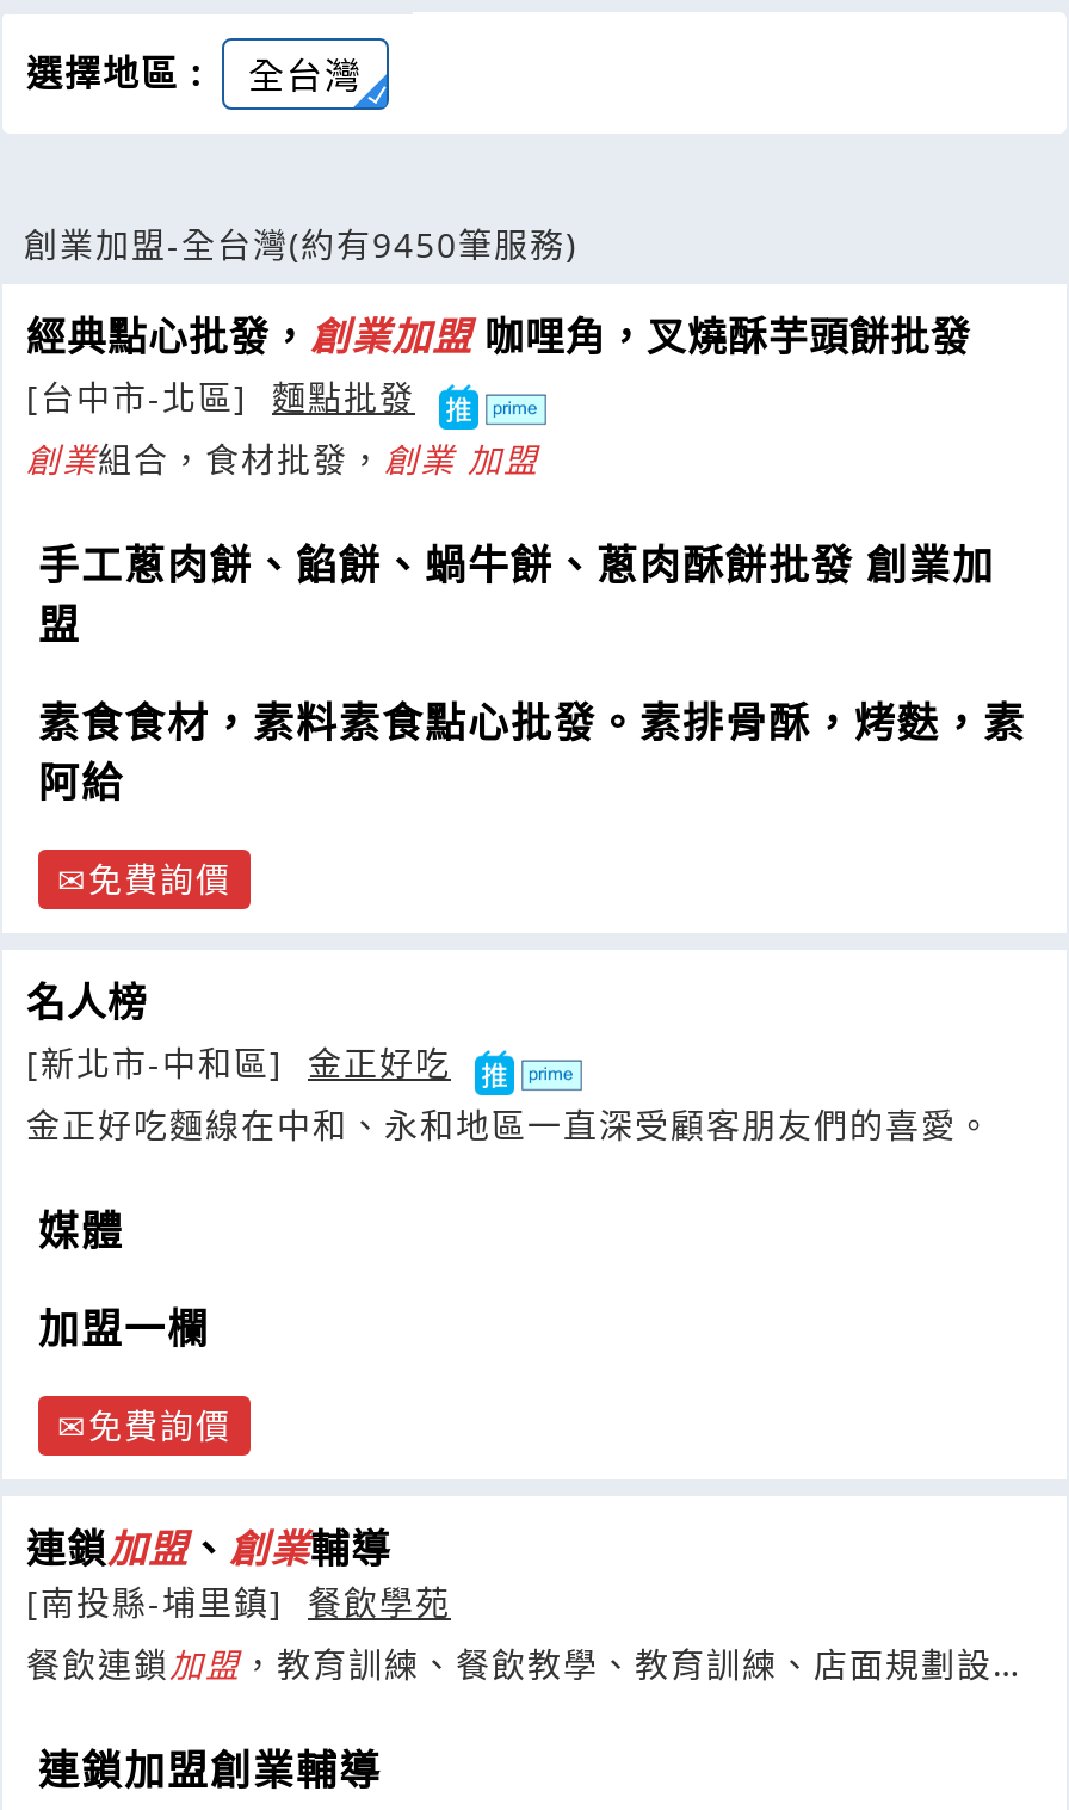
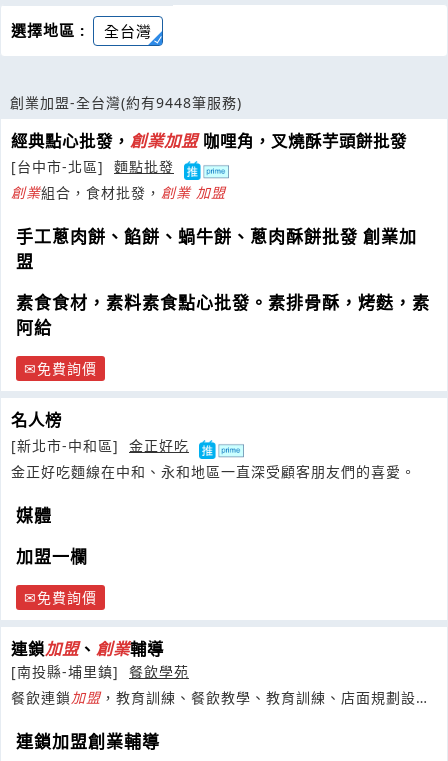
[24,222,577,267] 創業加盟-全台灣(約有9450筆服務) -> [10,93,242,112] 創業加盟-全台灣(約有9448筆服務)

